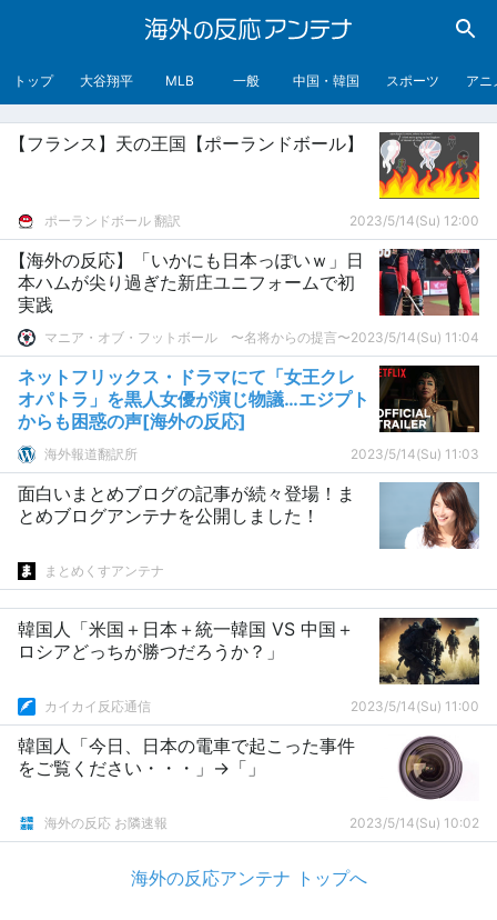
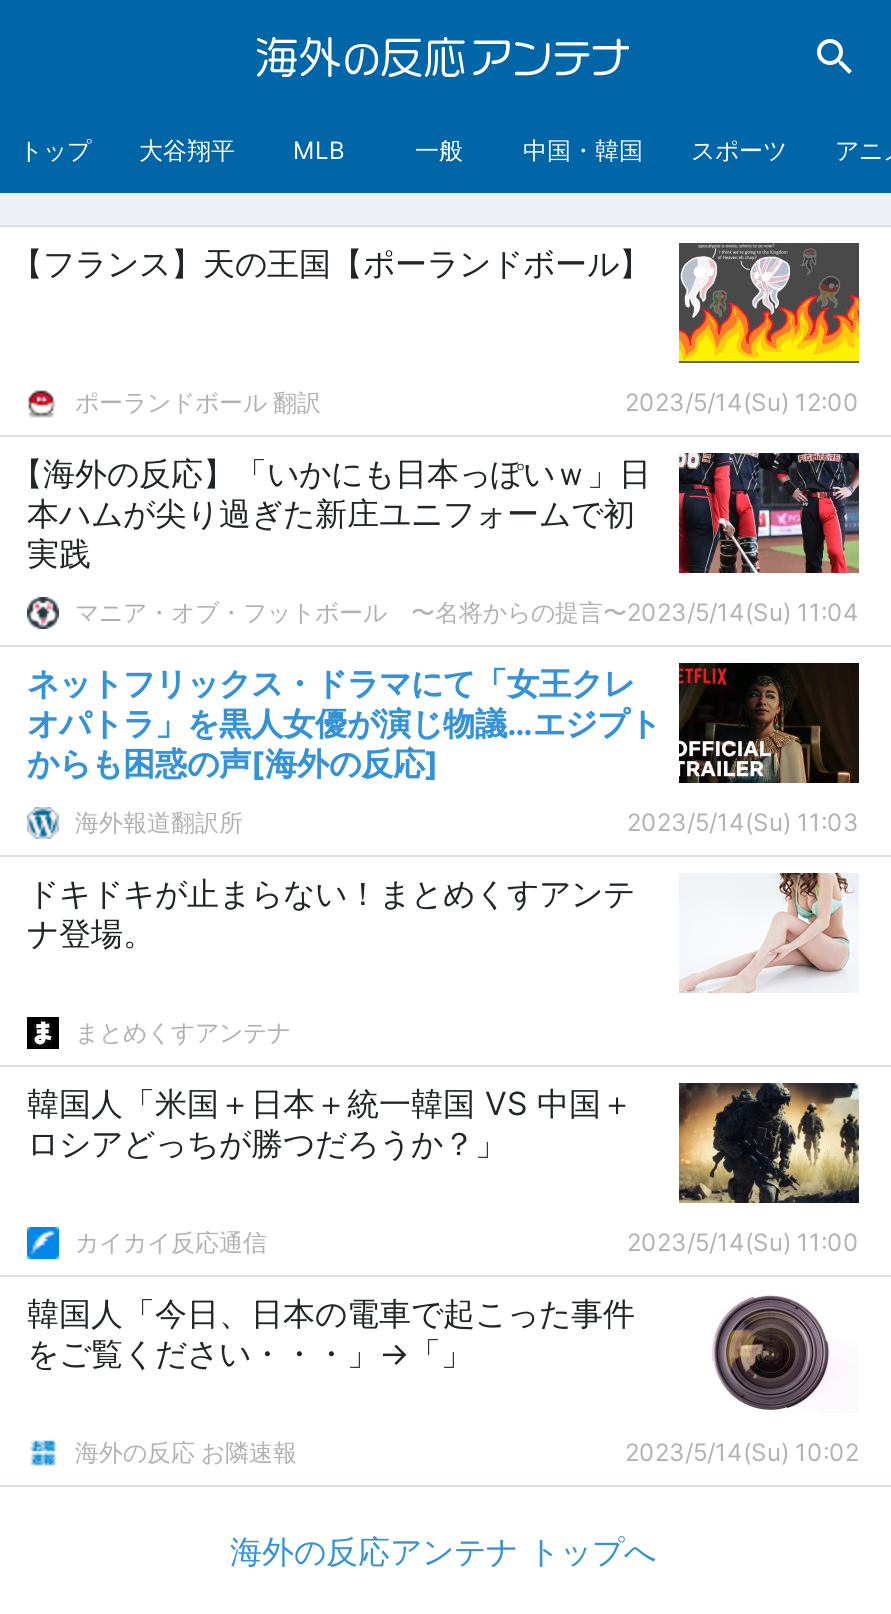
[18,482,480,550] [image] | 面白いまとめブログの記事が続々登場！ま | とめブログアンテナを公開しました！ -> [27,873,859,993] [image] | ドキドキが止まらない！まとめくすアンテ | ナ登場。

